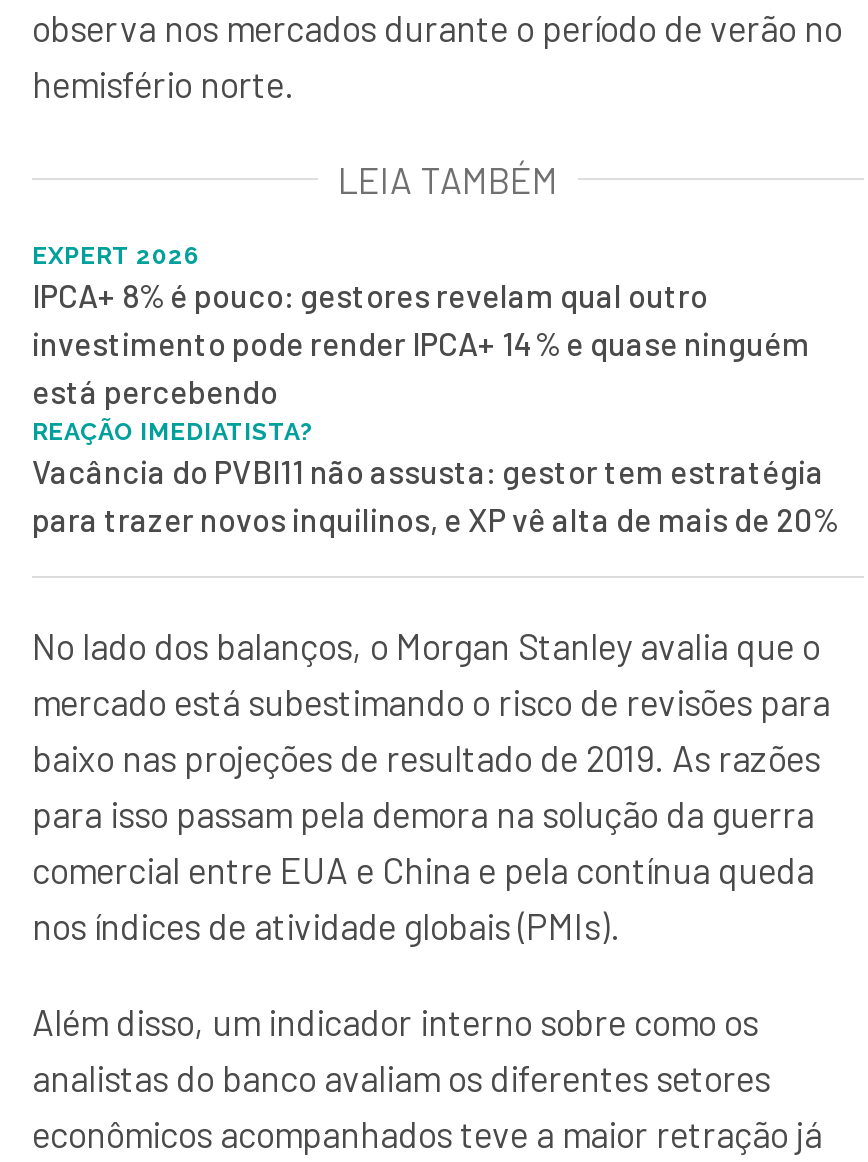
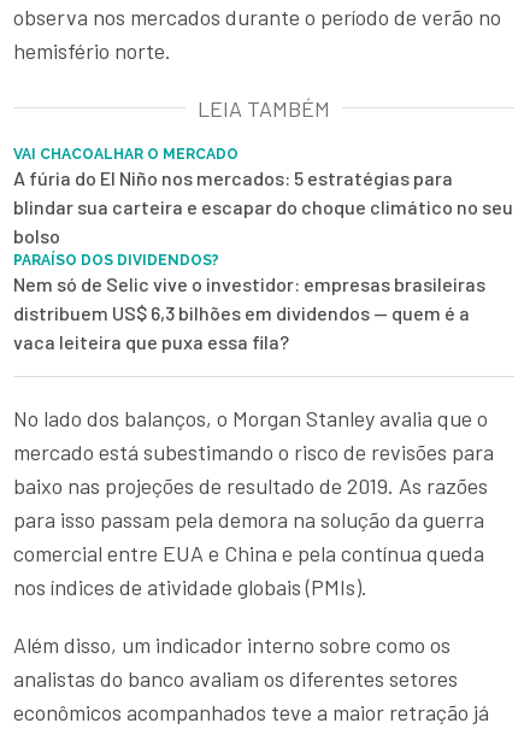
[32,242,838,538] EXPERT 2026 | IPCA+ 8% é pouco: gestores revelam qual outro | investimento pode render IPCA+ 14% e quase ninguém | está percebendo | REAÇÃO IMEDIATISTA? | Vacância do PVBI11 não assusta: gestor tem estratégia | para trazer novos inquilinos, e XP vê alta de mais de 20% -> [13,146,513,353] VAI CHACOALHAR O MERCADO | A fúria do El Niño nos mercados: 5 estratégias para | blindar sua carteira e escapar do choque climático no seu | bolso | PARAÍSO DOS DIVIDENDOS? | Nem só de Selic vive o investidor: empresas brasileiras | distribuem US$ 6,3 bilhões em dividendos — quem é a | vaca leiteira que puxa essa fila?

